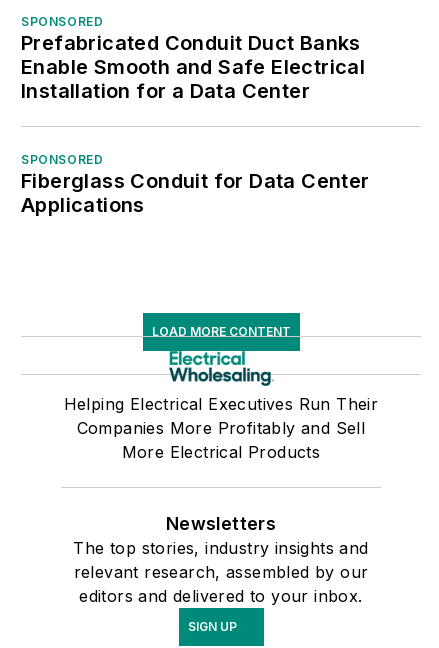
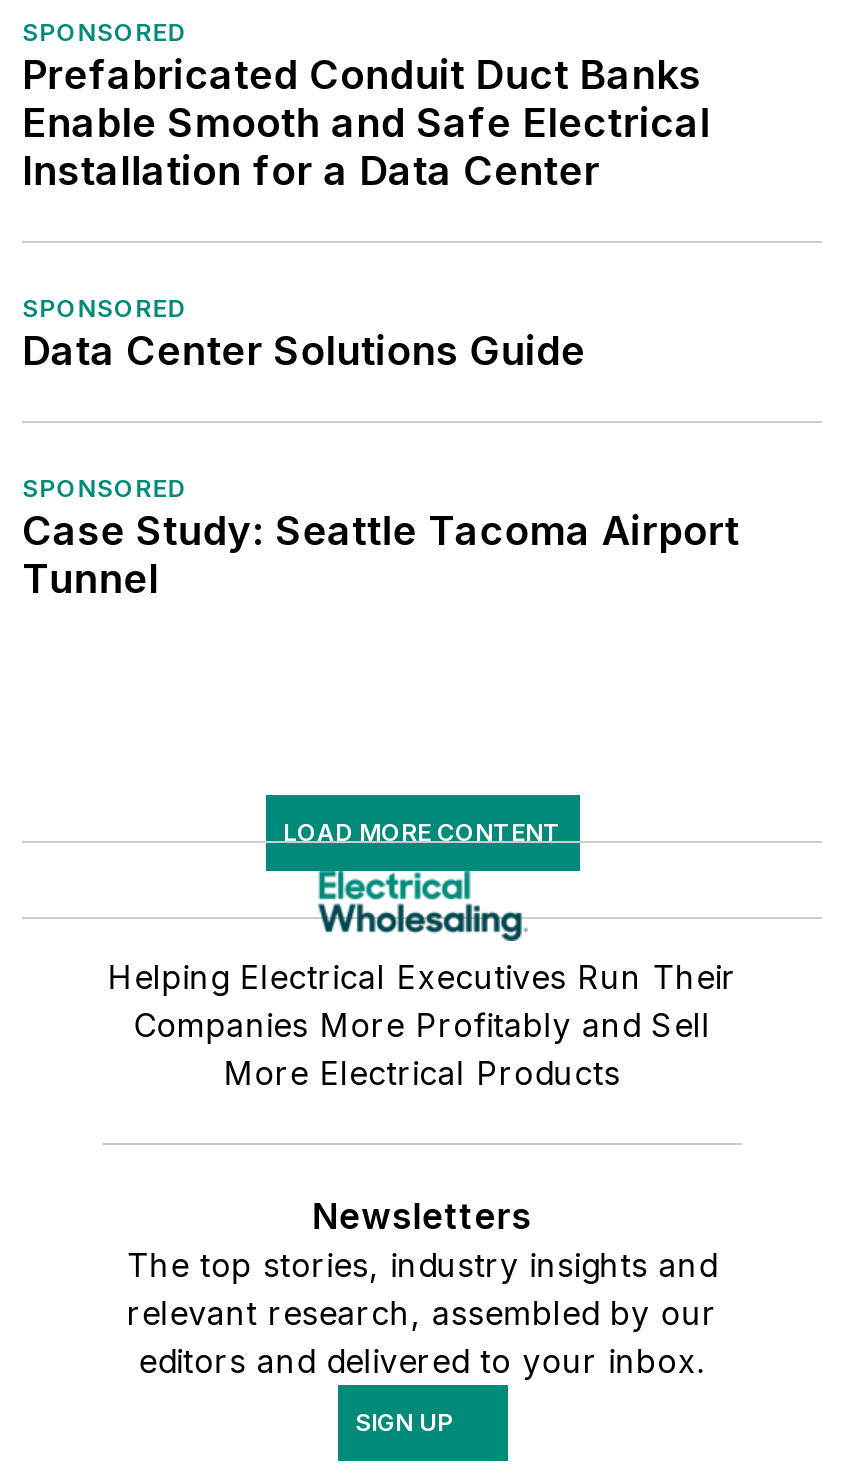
[21,169,370,217] Fiberglass Conduit for Data Center | Applications -> [22,327,739,603] Data Center Solutions Guide | SPONSORED | Case Study: Seattle Tacoma Airport | Tunnel

